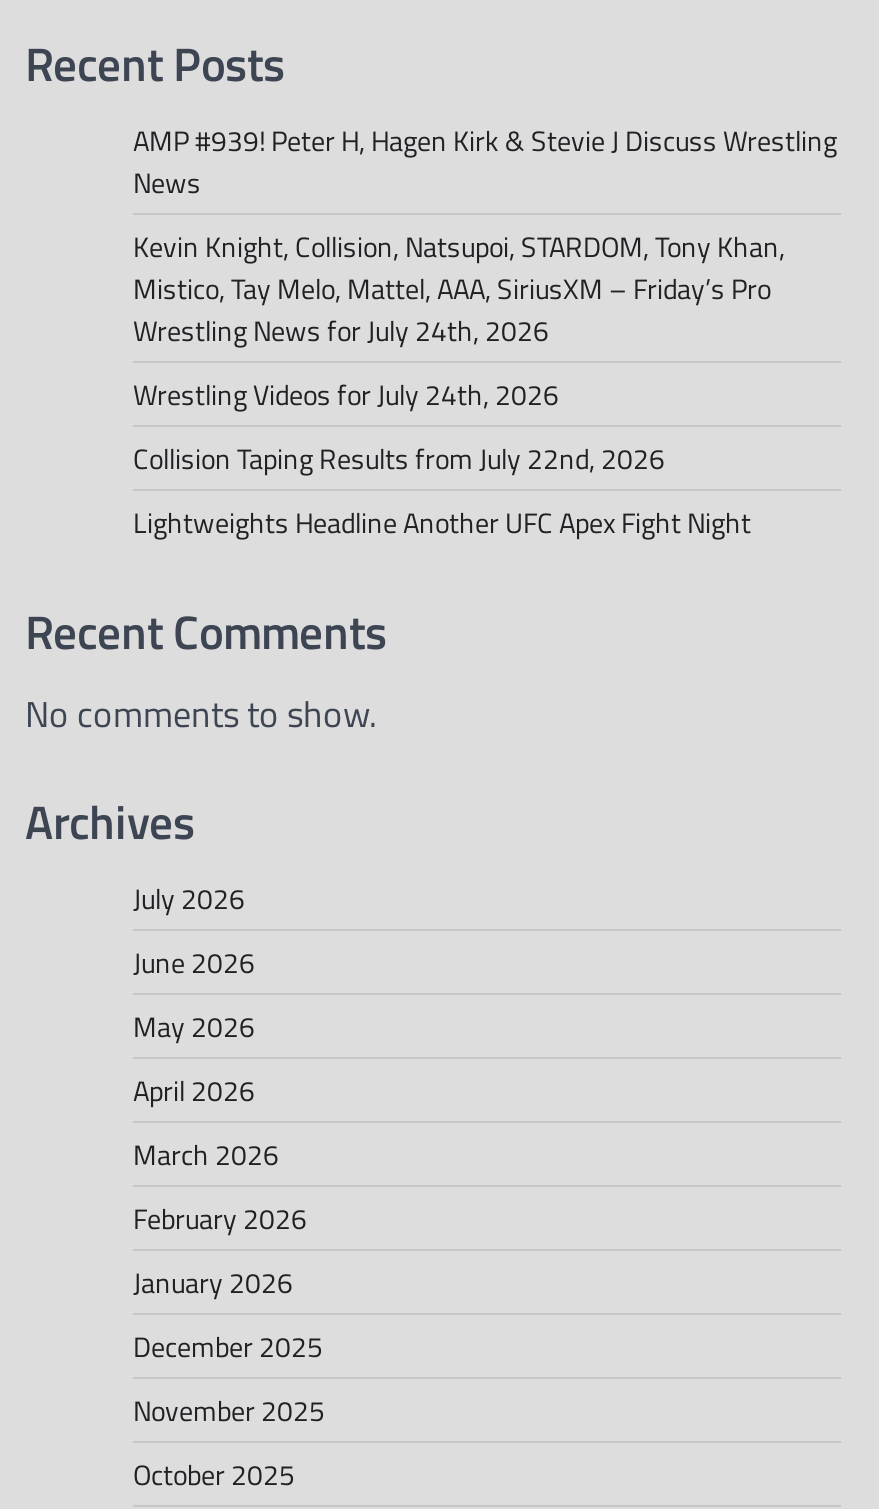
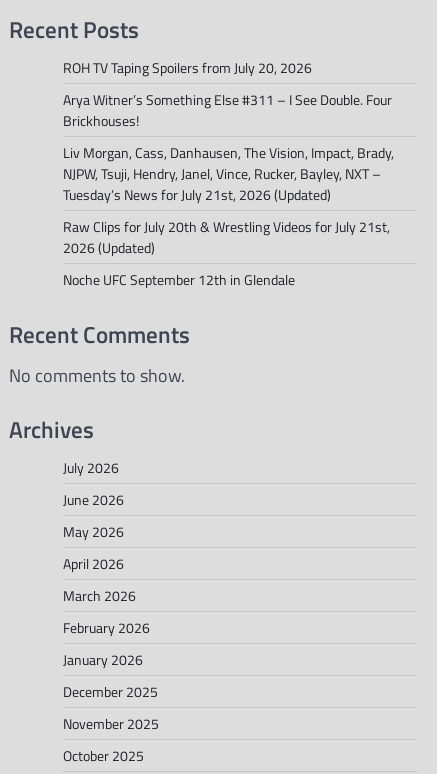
[133,119,837,203] AMP #939! Peter H, Hagen Kirk & Stevie J Discuss Wrestling | News -> [63,56,312,77] ROH TV Taping Spoilers from July 20, 2026
[133,225,785,351] Kevin Knight, Collision, Natsupoi, STARDOM, Tony Khan, | Mistico, Tay Melo, Mattel, AAA, SiriusXM – Friday’s Pro | Wrestling News for July 24th, 2026 -> [63,88,392,130] Arya Witner’s Something Else #311 – I See Double. Four | Brickhouses!
[133,373,559,415] Wrestling Videos for July 24th, 2026 -> [63,141,394,204] Liv Morgan, Cass, Danhausen, The Vision, Impact, Brady, | NJPW, Tsuji, Hendry, Janel, Vince, Rucker, Bayley, NXT – | Tuesday’s News for July 21st, 2026 (Updated)
[133,437,665,479] Collision Taping Results from July 22nd, 2026 -> [63,215,390,257] Raw Clips for July 20th & Wrestling Videos for July 21st, | 2026 (Updated)
[133,501,751,543] Lightweights Headline Another UFC Apex Fight Night -> [63,268,295,289] Noche UFC September 12th in Glendale

